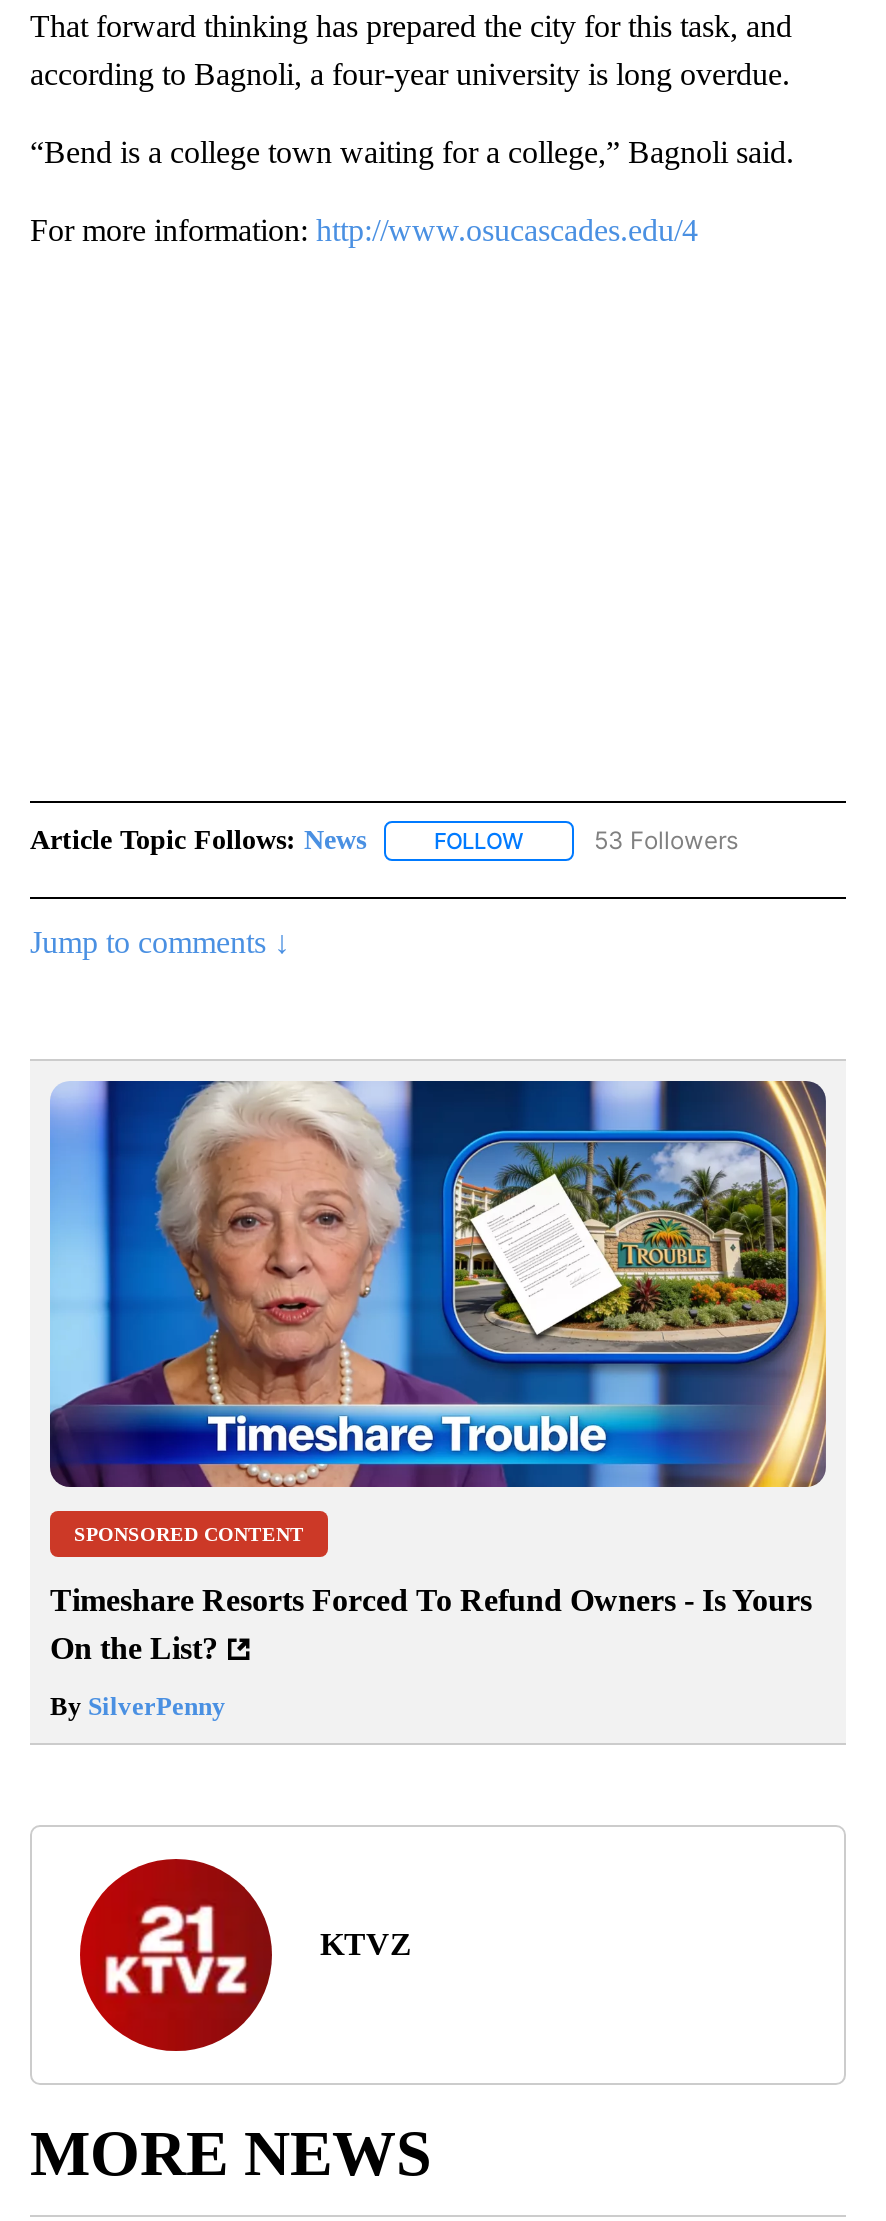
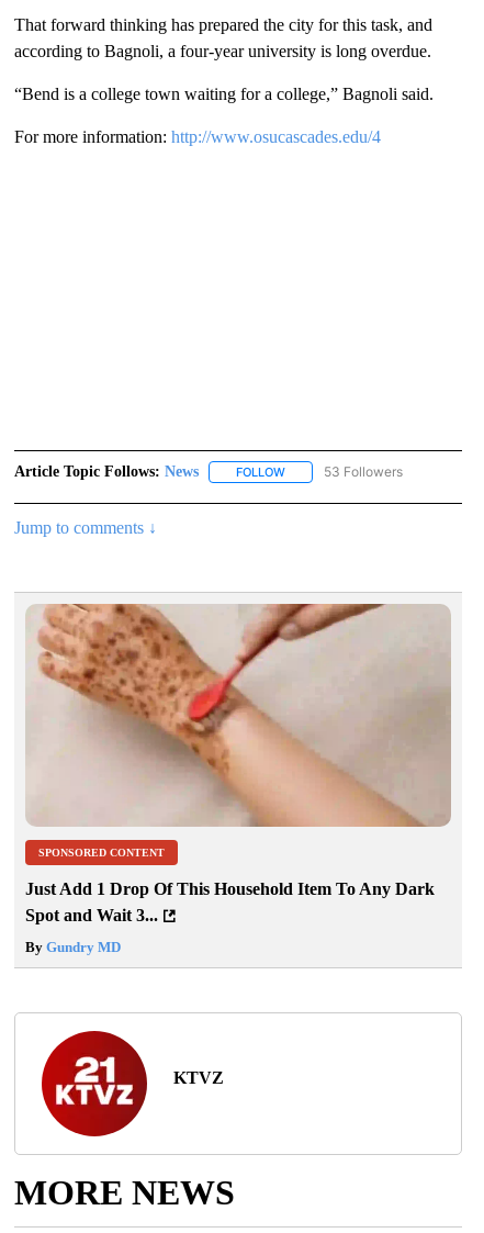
[48,1079,826,1489] [image] -> [25,603,451,828] [image]
[50,1583,812,1665] Timeshare Resorts Forced To Refund Owners - Is Yours | On the List? -> [25,879,435,924] Just Add 1 Drop Of This Household Item To Any Dark | Spot and Wait 3...
[50,1691,226,1721] By SilverPenny -> [25,939,121,955] By Gundry MD

